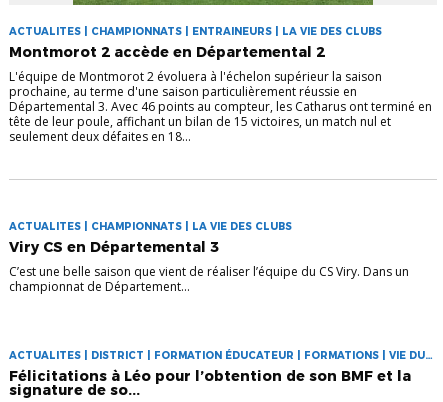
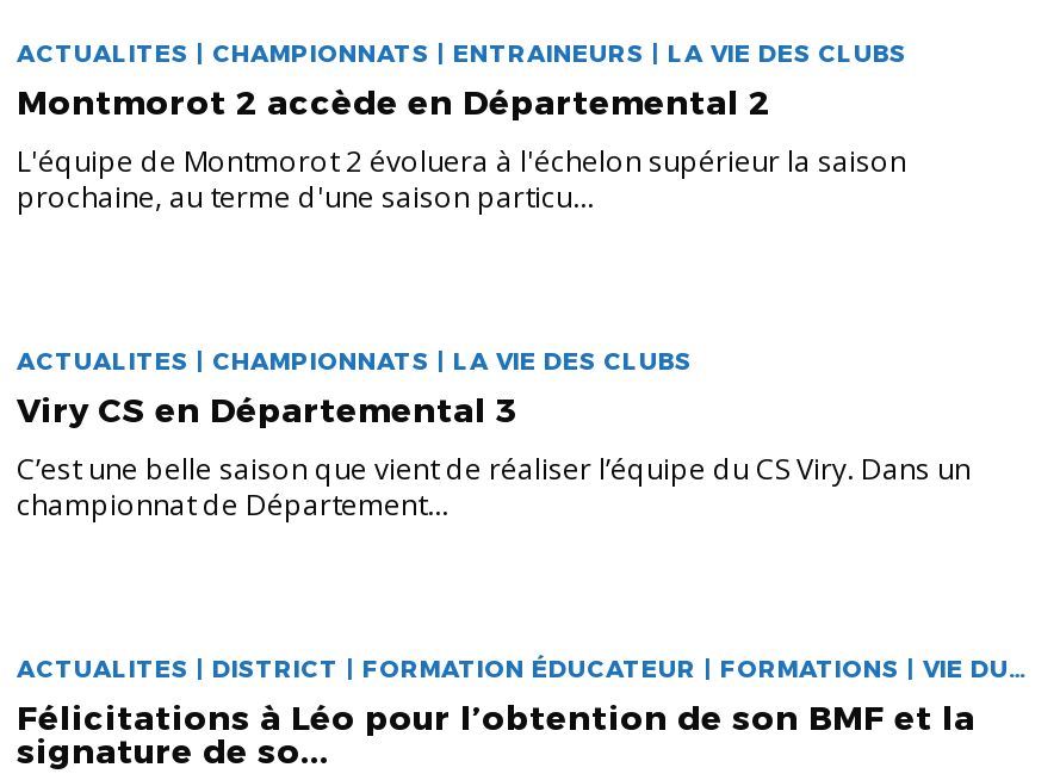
[9,83,432,145] prochaine, au terme d'une saison particulièrement réussie en | Départemental 3. Avec 46 points au compteur, les Catharus ont terminé en | tête de leur poule, affichant un bilan de 15 victoires, un match nul et | seulement deux défaites en 18... -> [17,176,594,216] prochaine, au terme d'une saison particu...

